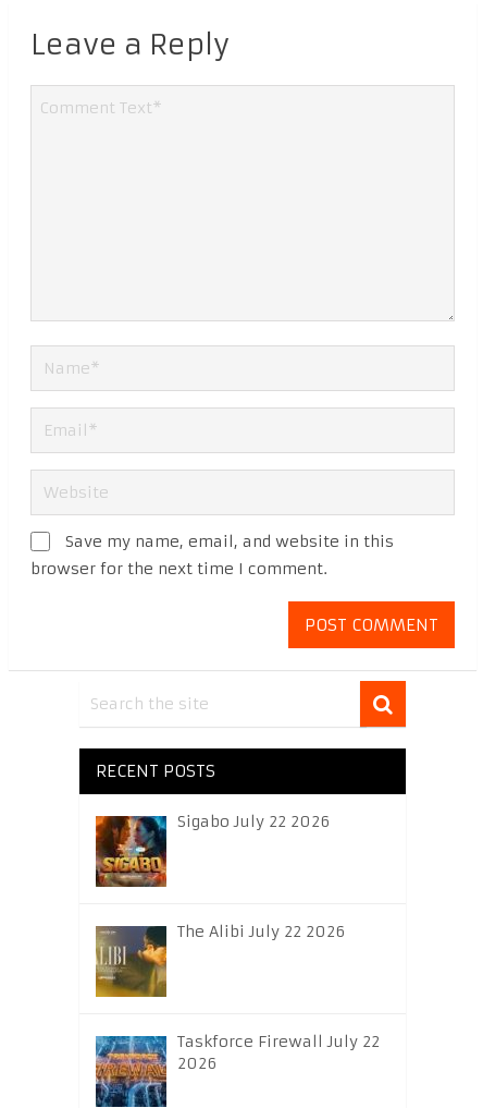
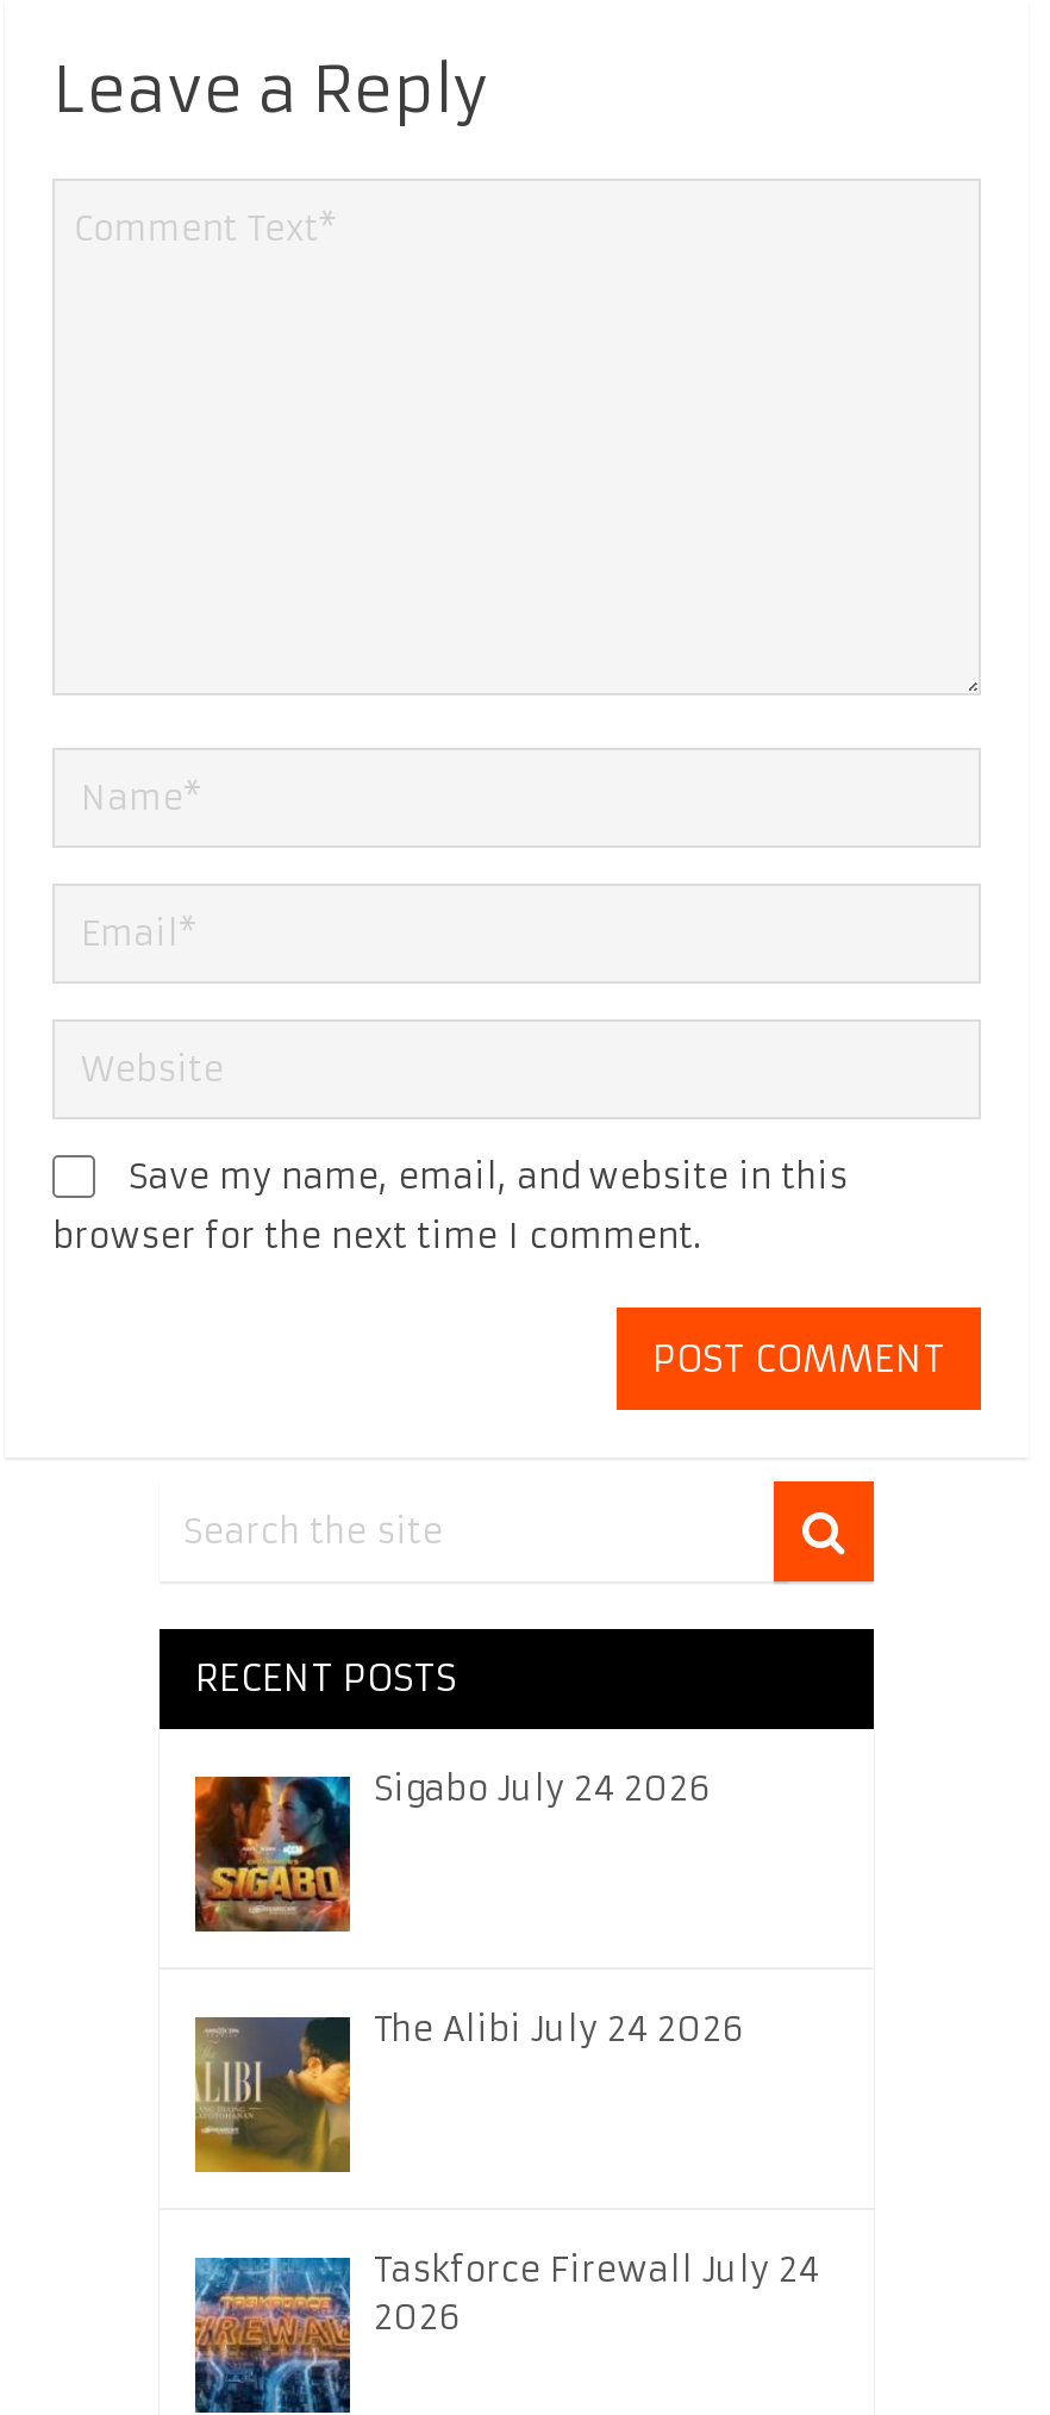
[177,812,330,832] Sigabo July 22 2026 -> [374,1768,710,1811] Sigabo July 24 2026
[177,922,345,942] The Alibi July 22 2026 -> [374,2009,743,2052] The Alibi July 24 2026
[177,1032,380,1052] Taskforce Firewall July 22 -> [374,2249,819,2292] Taskforce Firewall July 24

